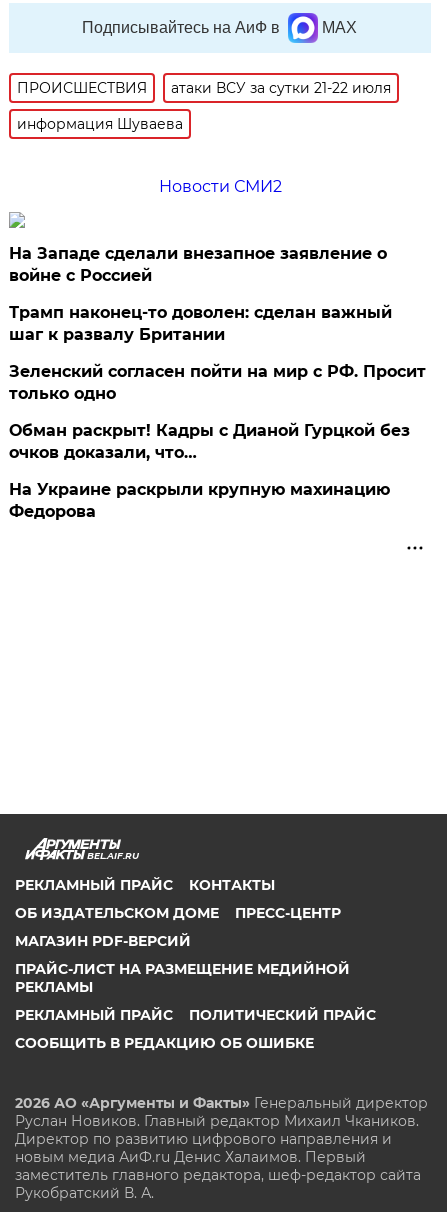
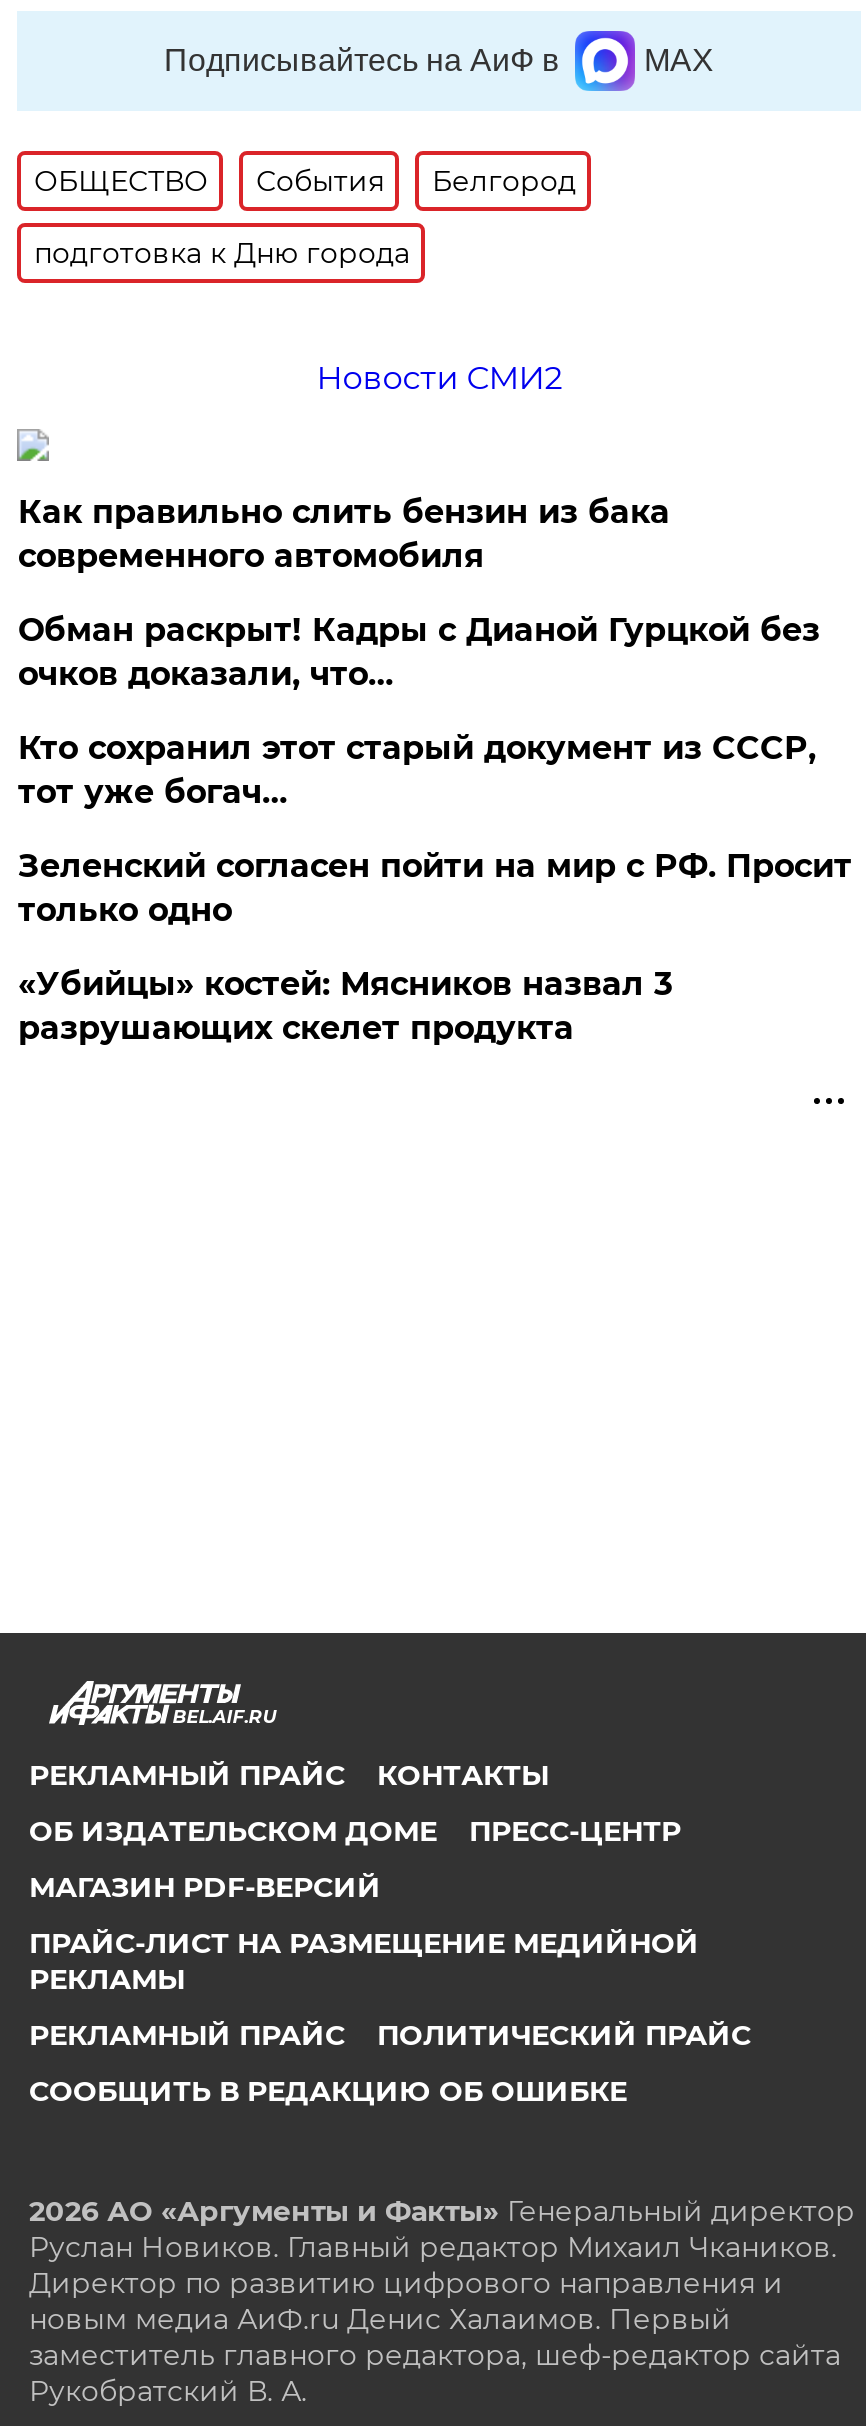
[17,79,391,97] ПРОИСШЕСТВИЯ | атаки ВСУ за сутки 21-22 июля -> [34,163,576,199] ОБЩЕСТВО | События | Белгород
[17,115,183,133] информация Шуваева -> [34,235,410,271] подготовка к Дню города
[9,244,392,344] На Западе сделали внезапное заявление о | войне с Россией | Трамп наконец-то доволен: сделан важный | шаг к развалу Британии -> [18,493,816,811] Как правильно слить бензин из бака | современного автомобиля | Кто сохранил этот старый документ из СССР, | тот уже богач…
moved [9,362,426,403] -> [18,847,852,929]: Зеленский согласен пойти на мир с РФ. Просит | только одно
moved [9,421,410,462] -> [18,611,820,693]: Обман раскрыт! Кадры с Дианой Гурцкой без | очков доказали, что…
[9,480,390,521] На Украине раскрыли крупную махинацию | Федорова -> [18,965,672,1047] «Убийцы» костей: Мясников назвал 3 | разрушающих скелет продукта

